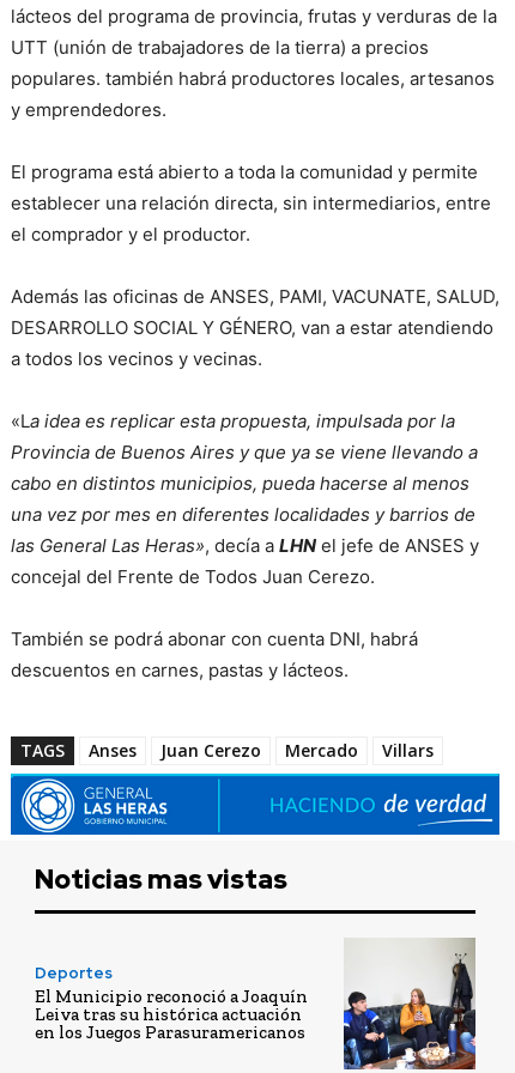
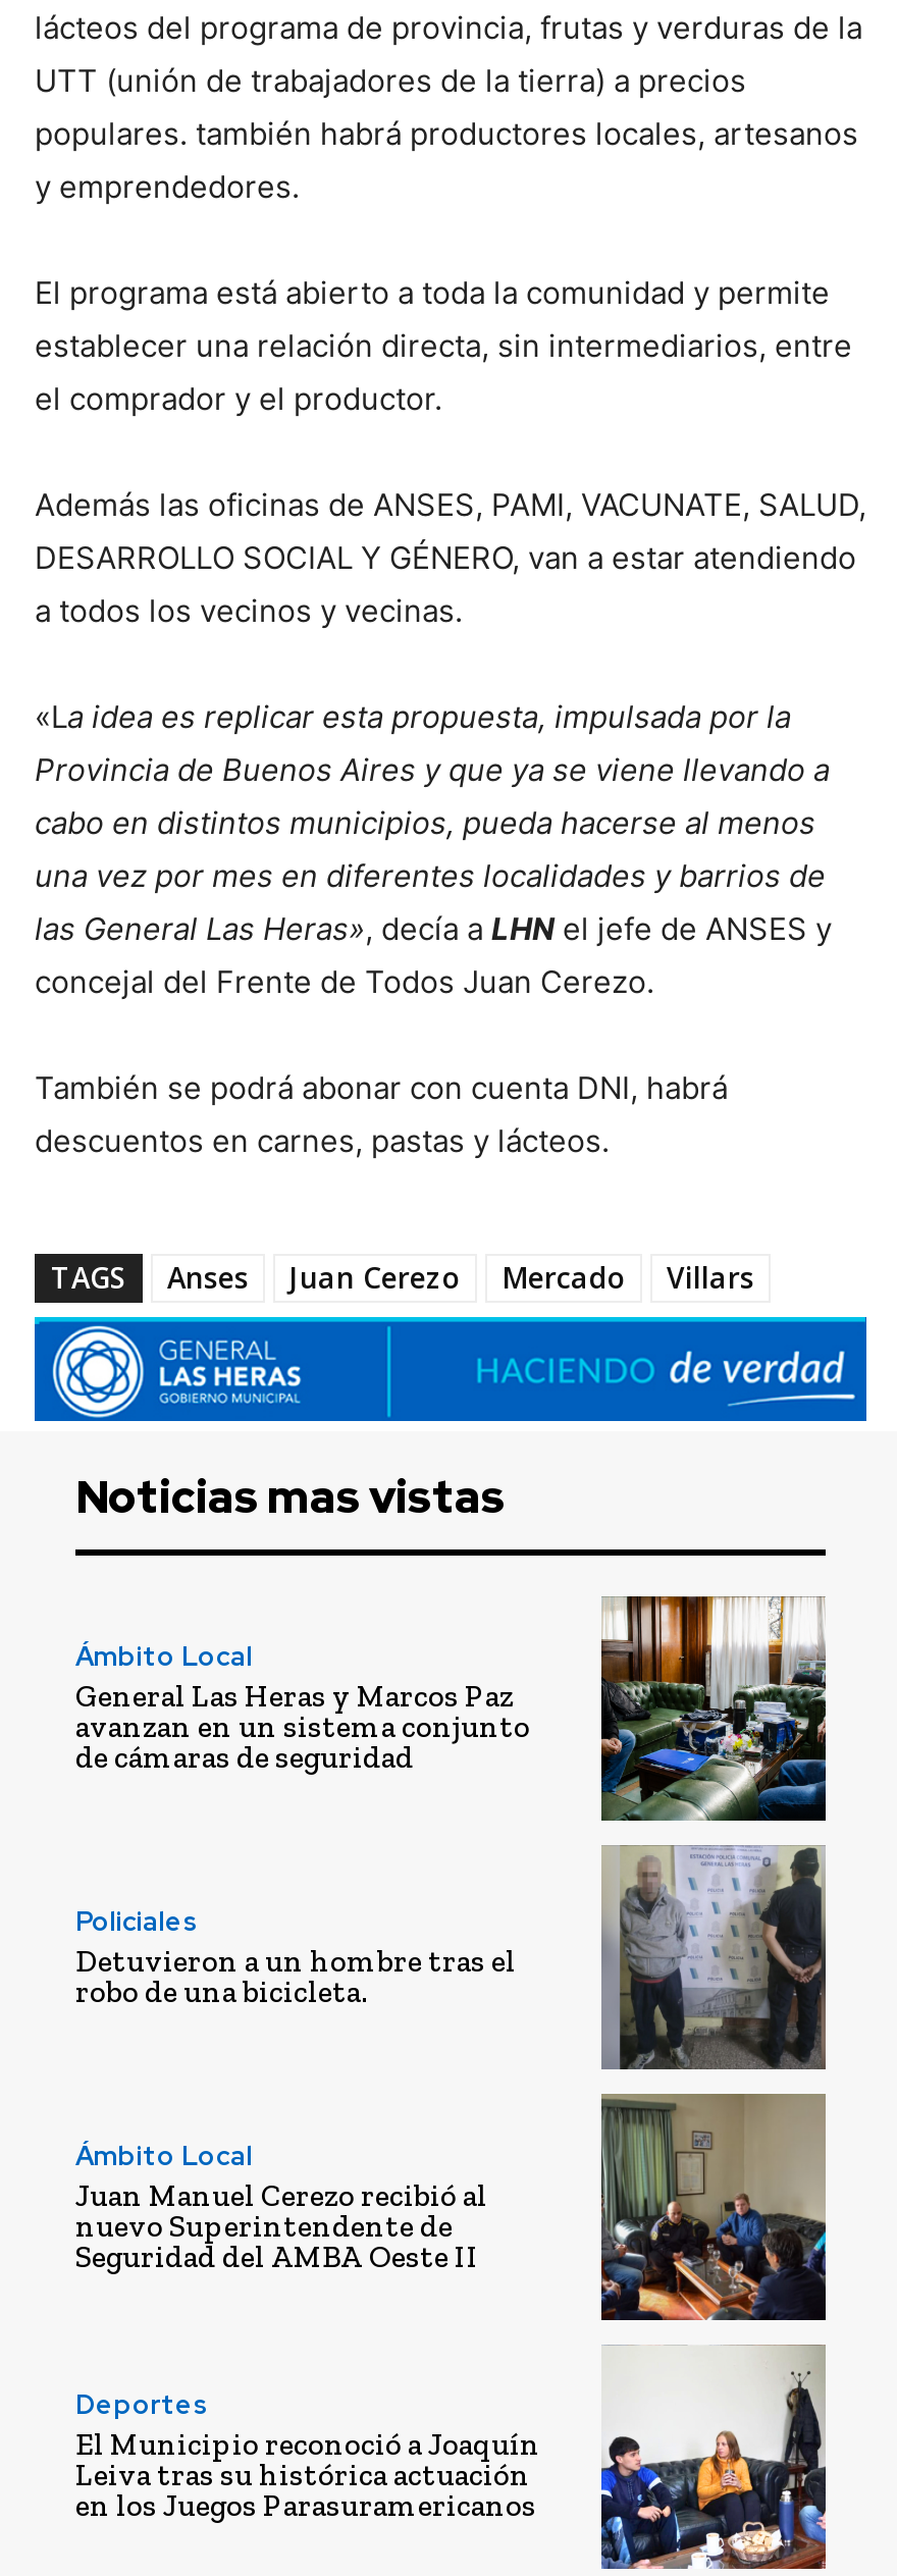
none -> [75,1594,828,1823] [image] | Ámbito Local | General Las Heras y Marcos Paz | avanzan en un sistema conjunto | de cámaras de seguridad
none -> [75,1903,516,2009] Policiales | Detuvieron a un hombre tras el | robo de una bicicleta.
none -> [75,2138,487,2274] Ámbito Local | Juan Manuel Cerezo recibió al | nuevo Superintendente de | Seguridad del AMBA Oeste II
none -> [599,1843,828,2071] [image]
none -> [599,2092,828,2322] [image]

